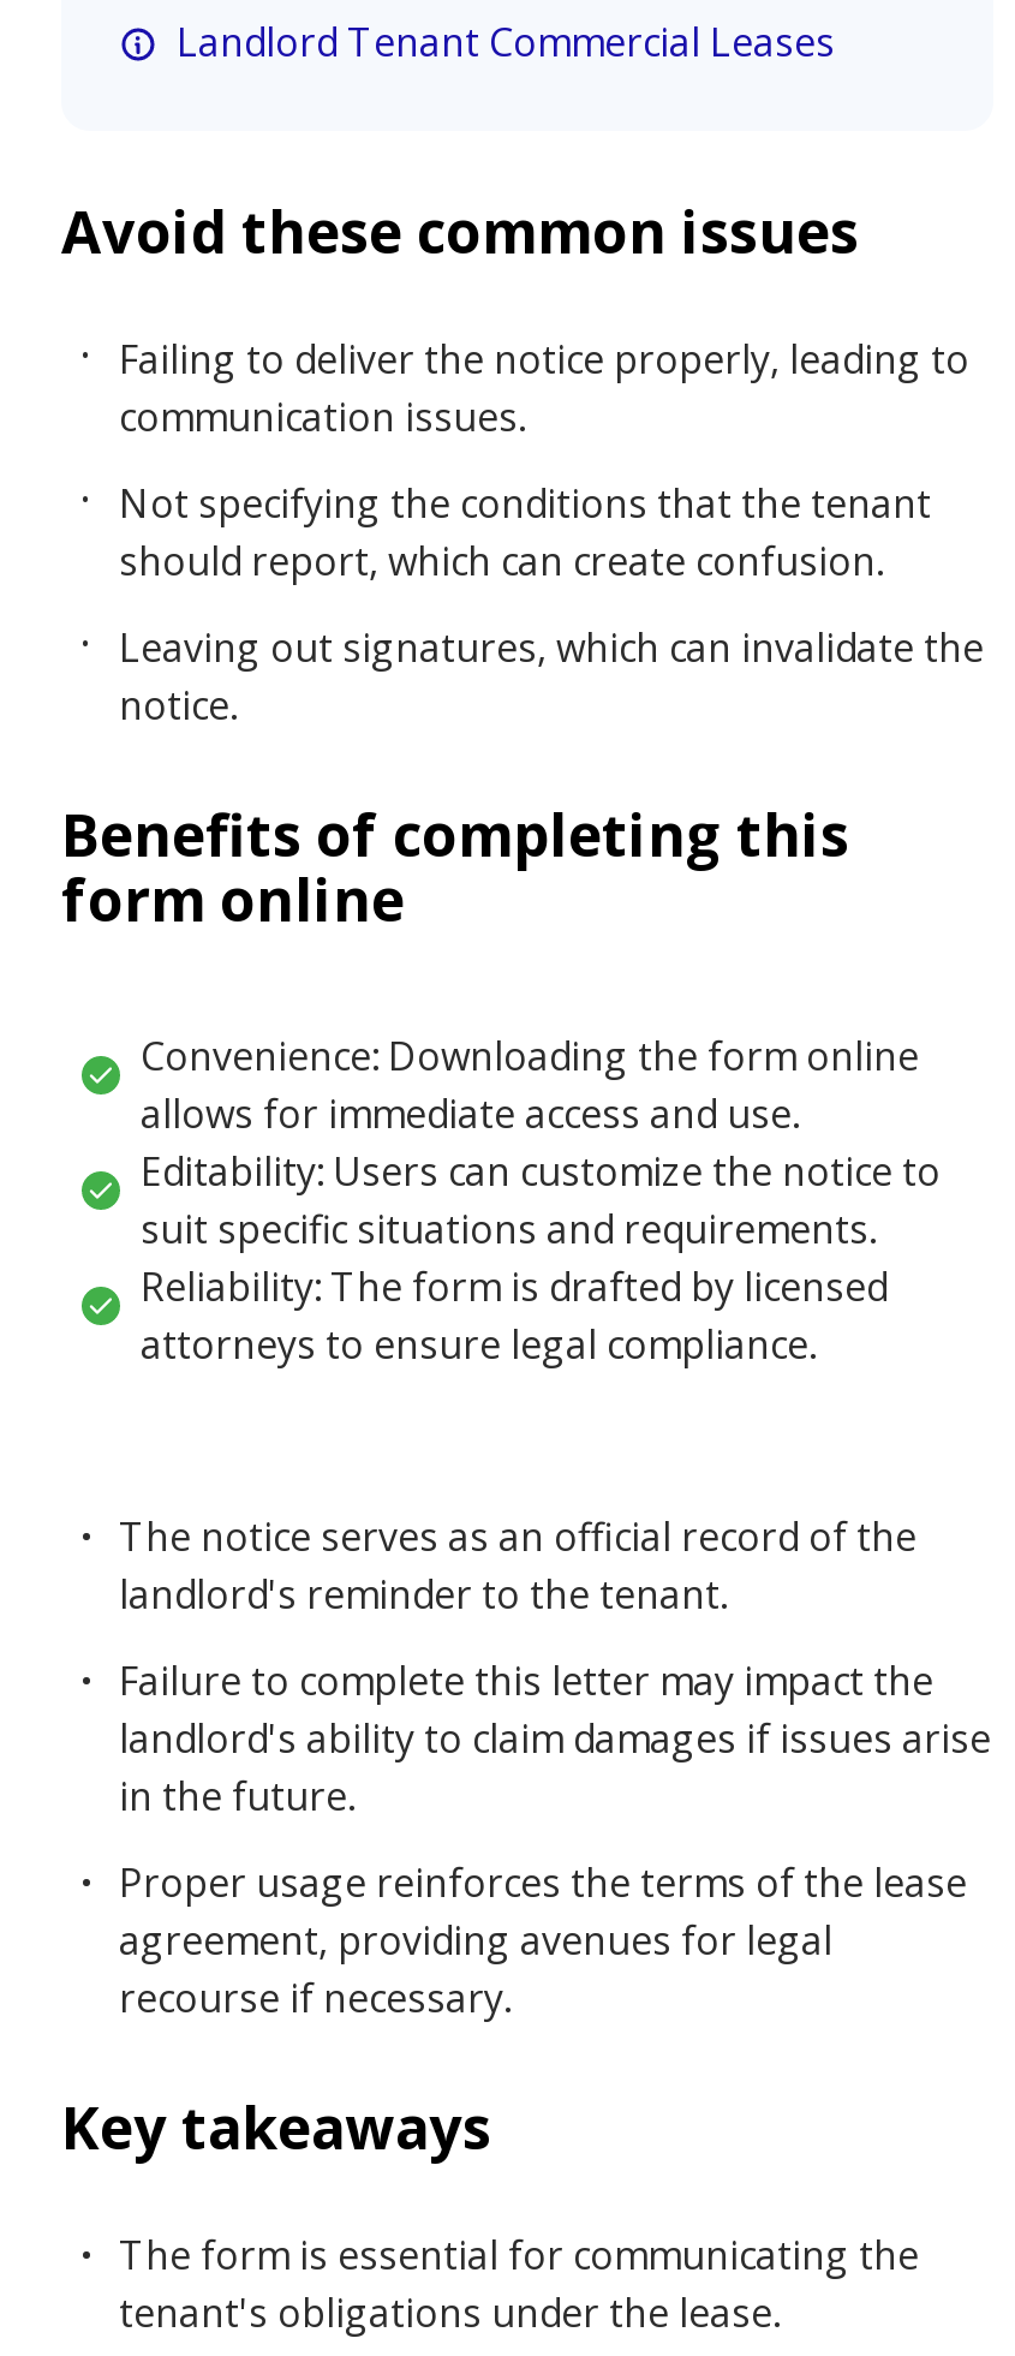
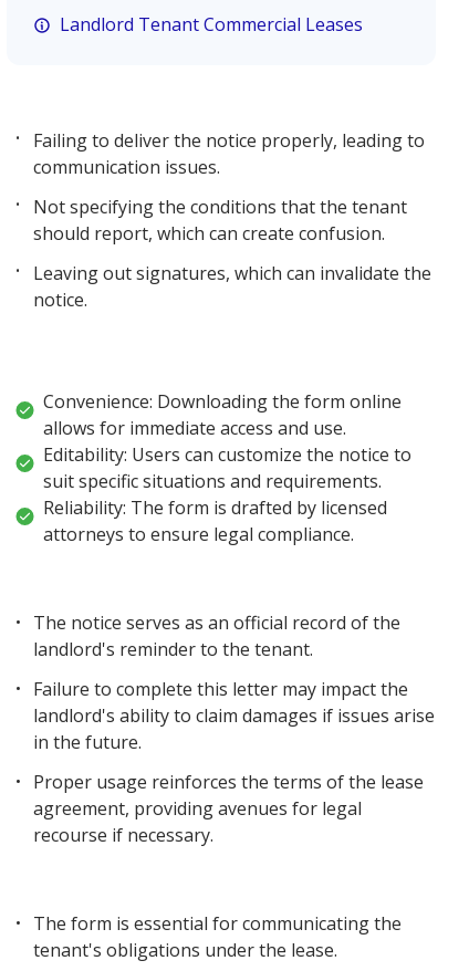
[61,192,859,271] Avoid these common issues -> none
[61,795,849,939] Benefits of completing this | form online -> none
[61,2088,491,2167] Key takeaways -> none

